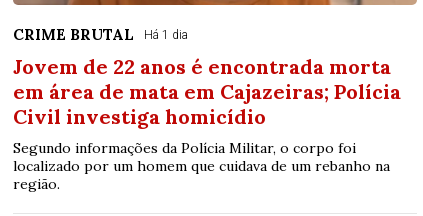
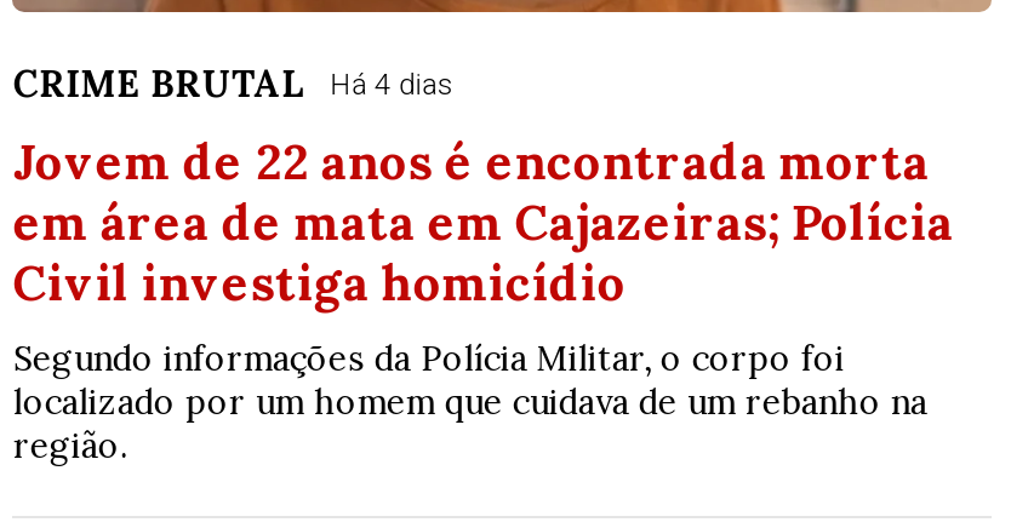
[13,25,188,44] CRIME BRUTAL Há 1 dia -> [13,62,454,108] CRIME BRUTAL Há 4 dias

